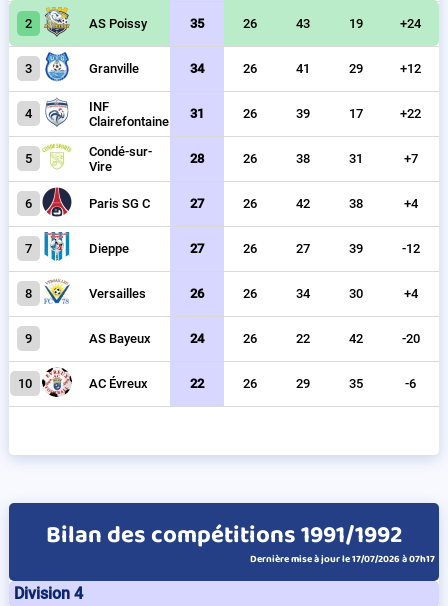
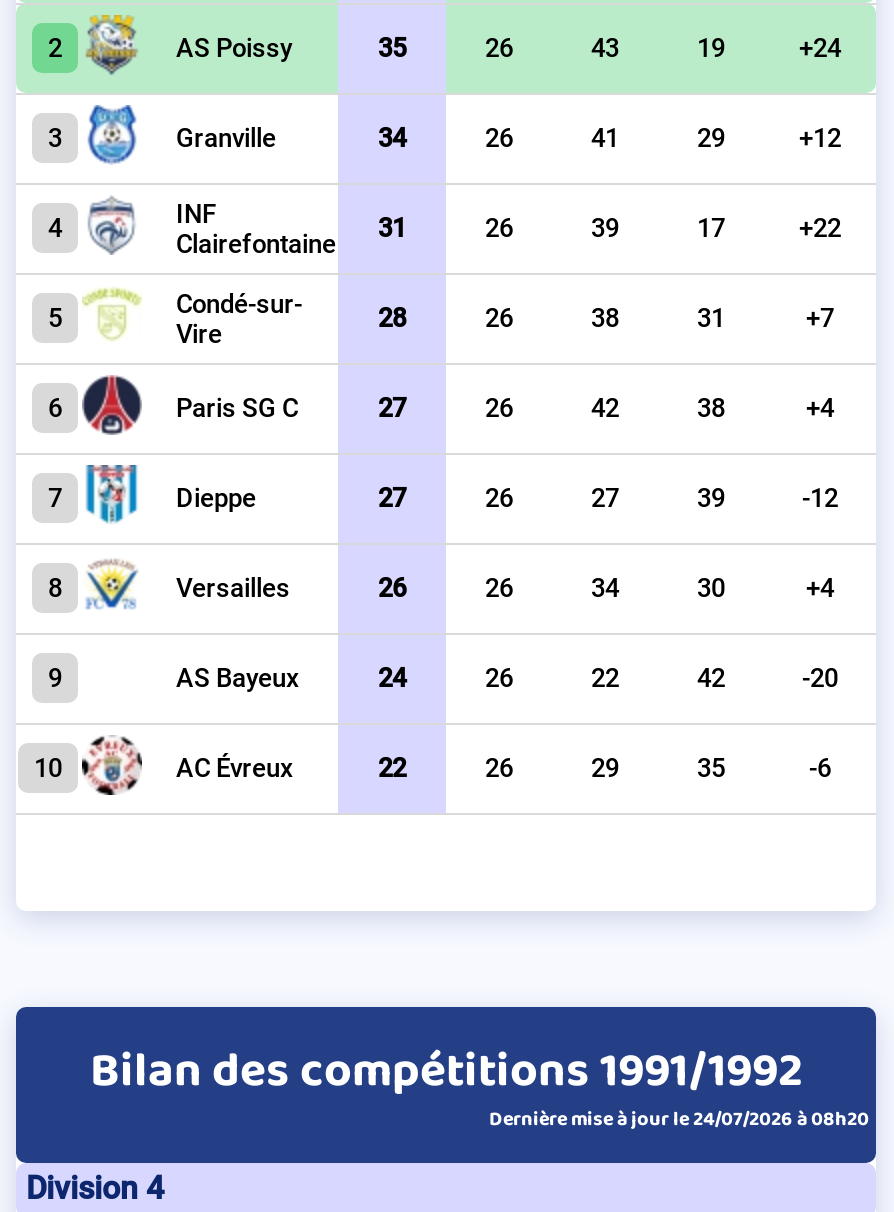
[250,551,435,567] Dernière mise à jour le 17/07/2026 à 07h17 -> [489,1102,869,1134] Dernière mise à jour le 24/07/2026 à 08h20

